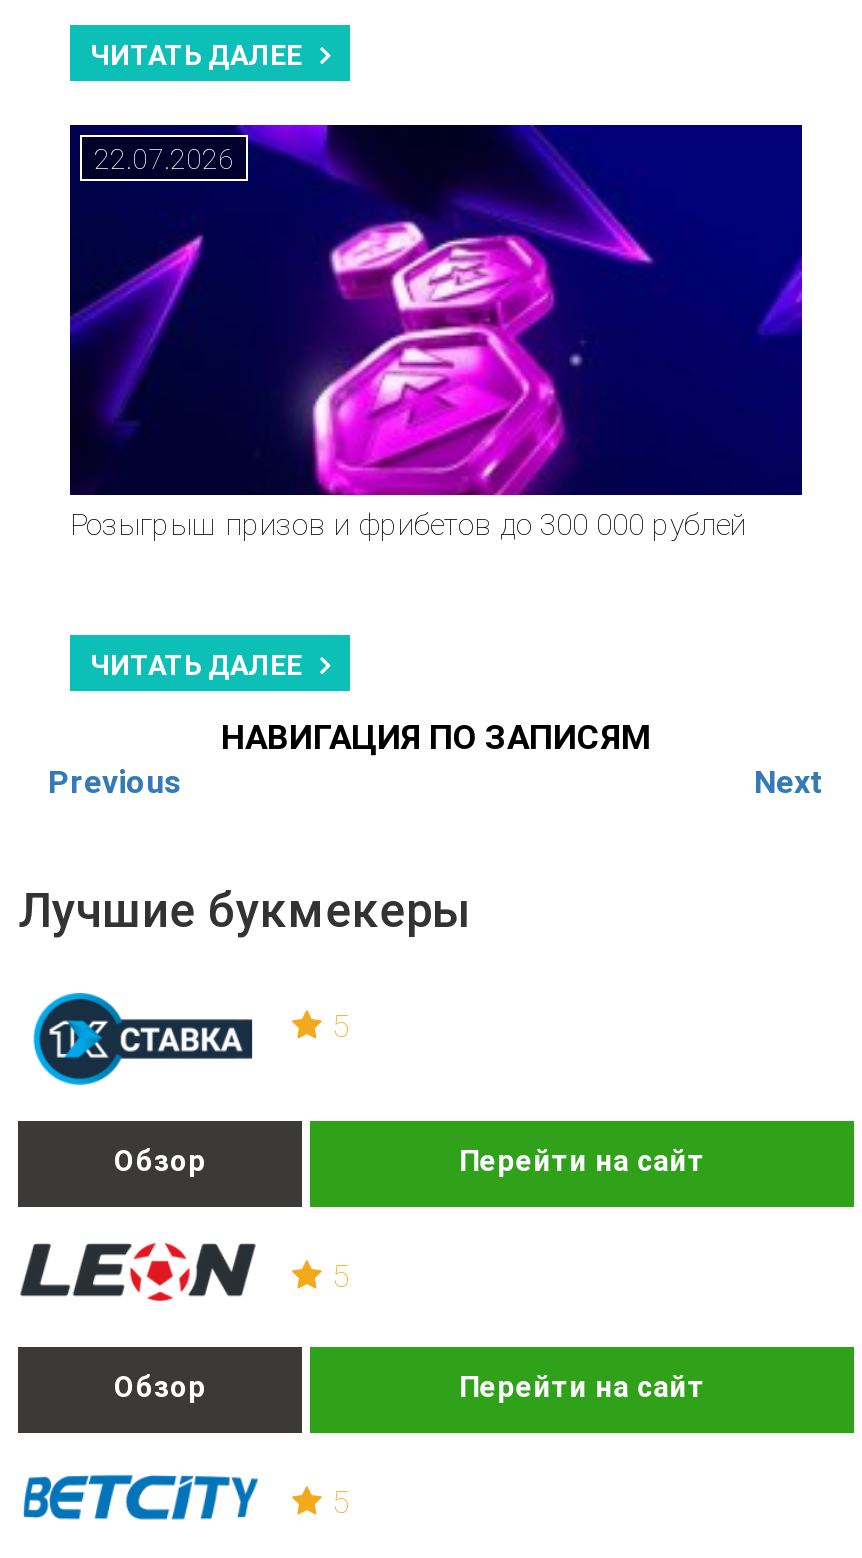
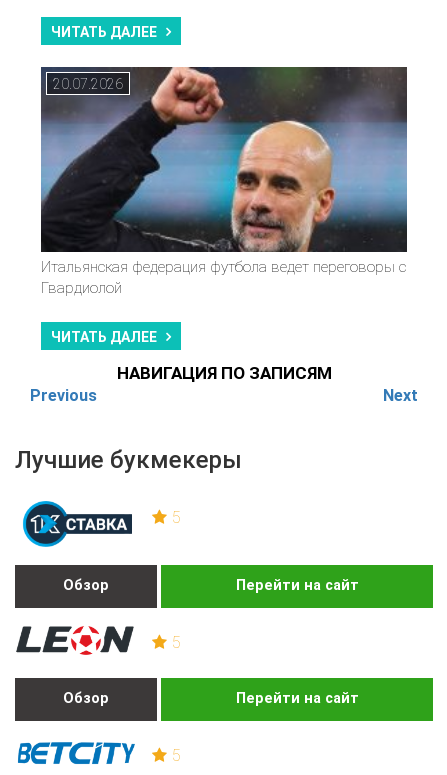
[68,123,804,491] [image] | 22.07.2026 -> [40,66,408,250] [image] | 20.07.2026
[70,507,746,543] Розыгрыш призов и фрибетов до 300 000 рублей -> [41,258,406,297] Итальянская федерация футбола ведет переговоры с | Гвардиолой

